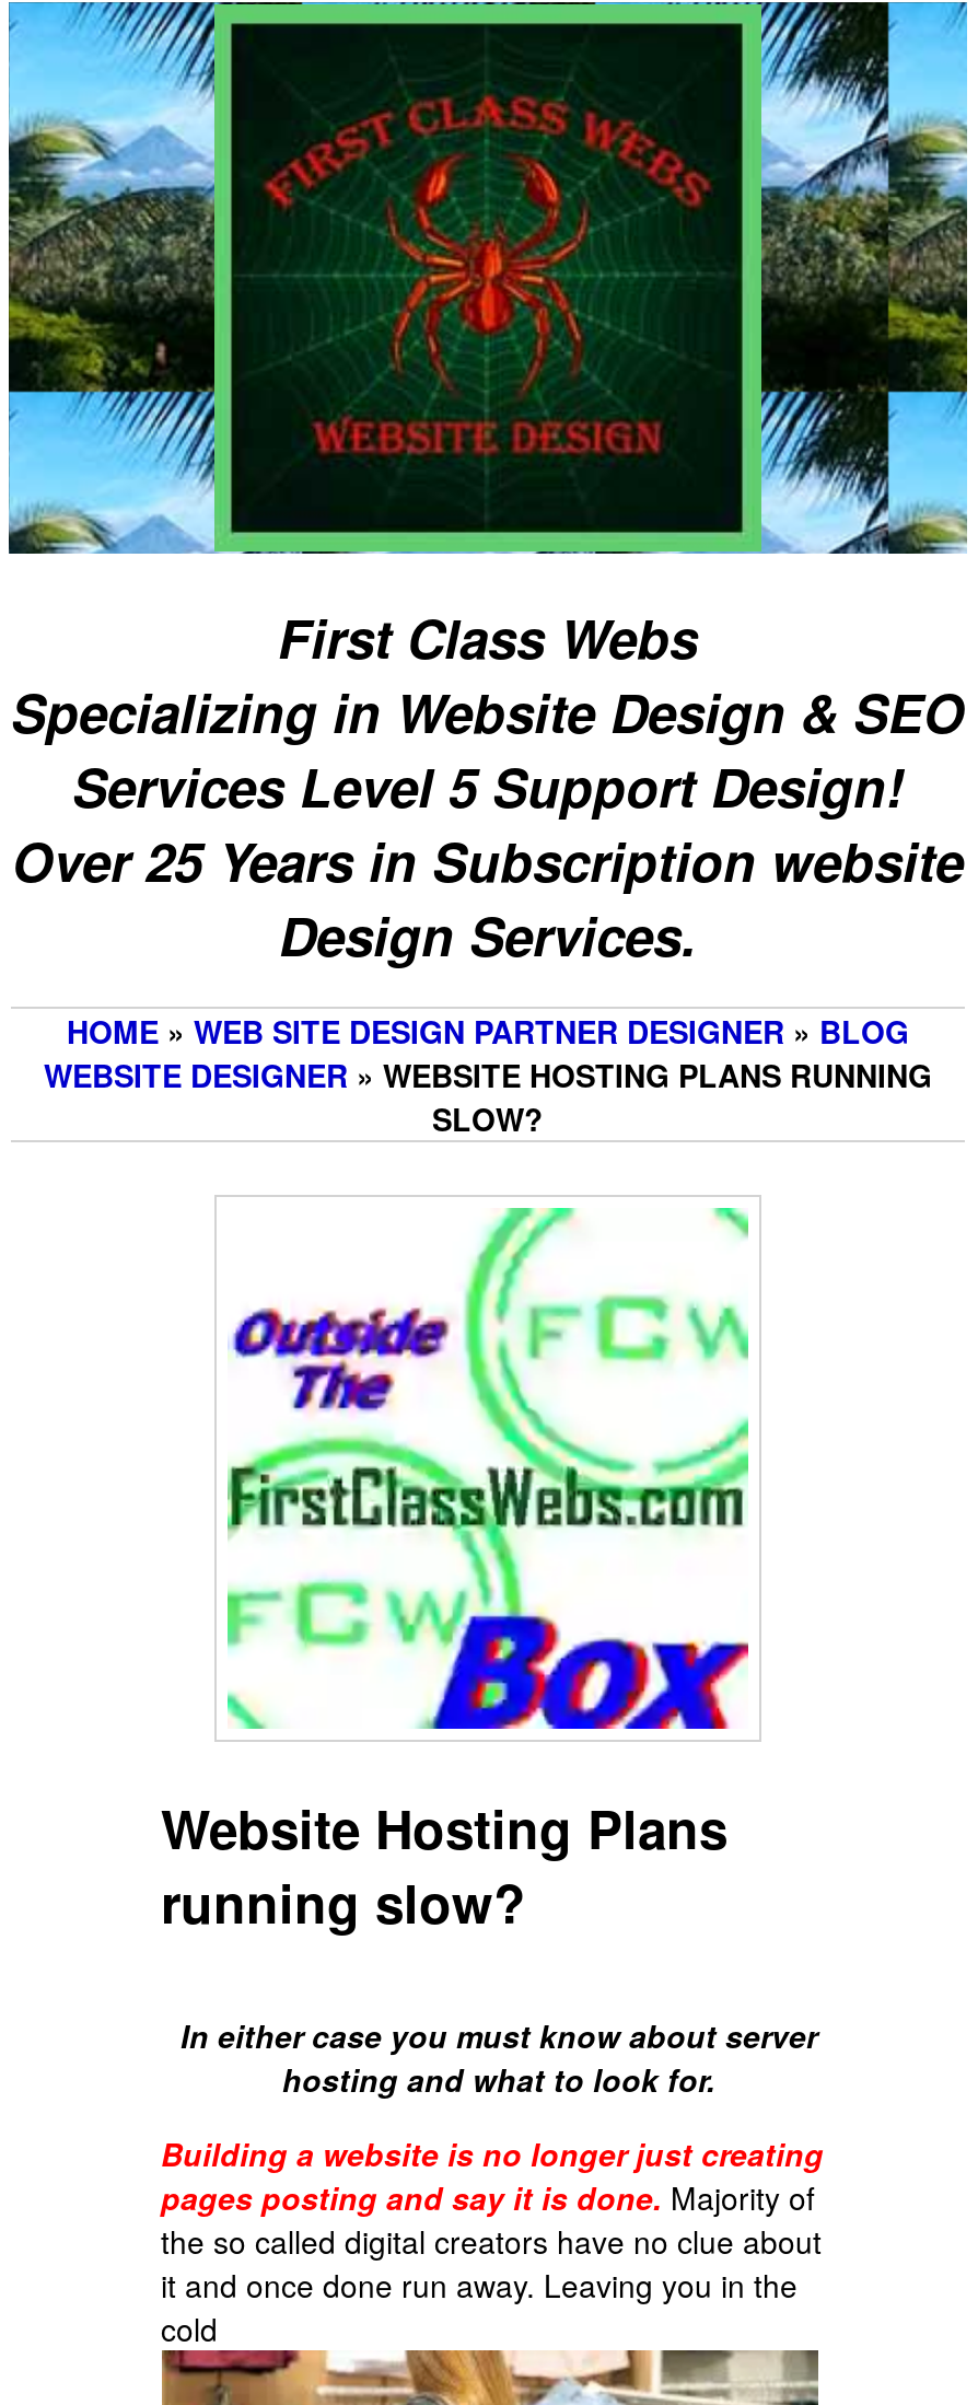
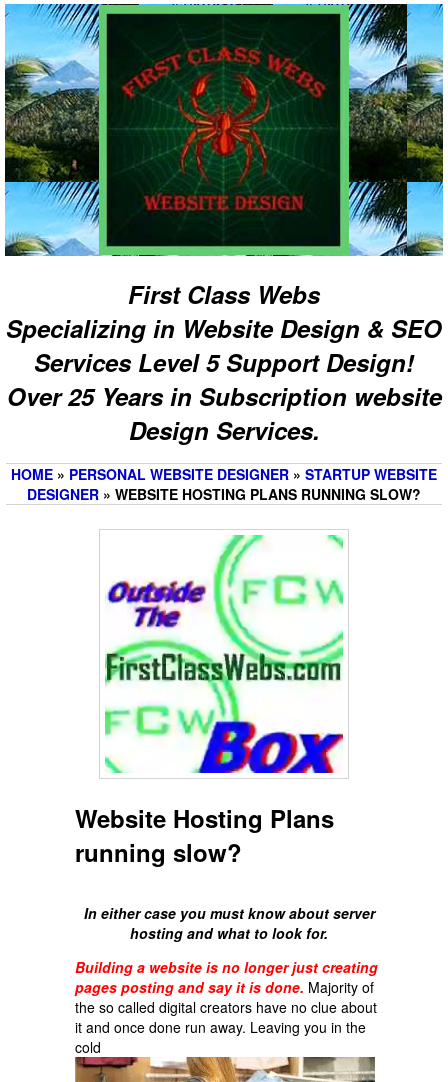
[44,1009,932,1141] HOME» WEB SITE DESIGN PARTNER DESIGNER» BLOG | WEBSITE DESIGNER» WEBSITE HOSTING PLANS RUNNING | SLOW? -> [11,464,437,504] HOME» PERSONAL WEBSITE DESIGNER» STARTUP WEBSITE | DESIGNER» WEBSITE HOSTING PLANS RUNNING SLOW?

